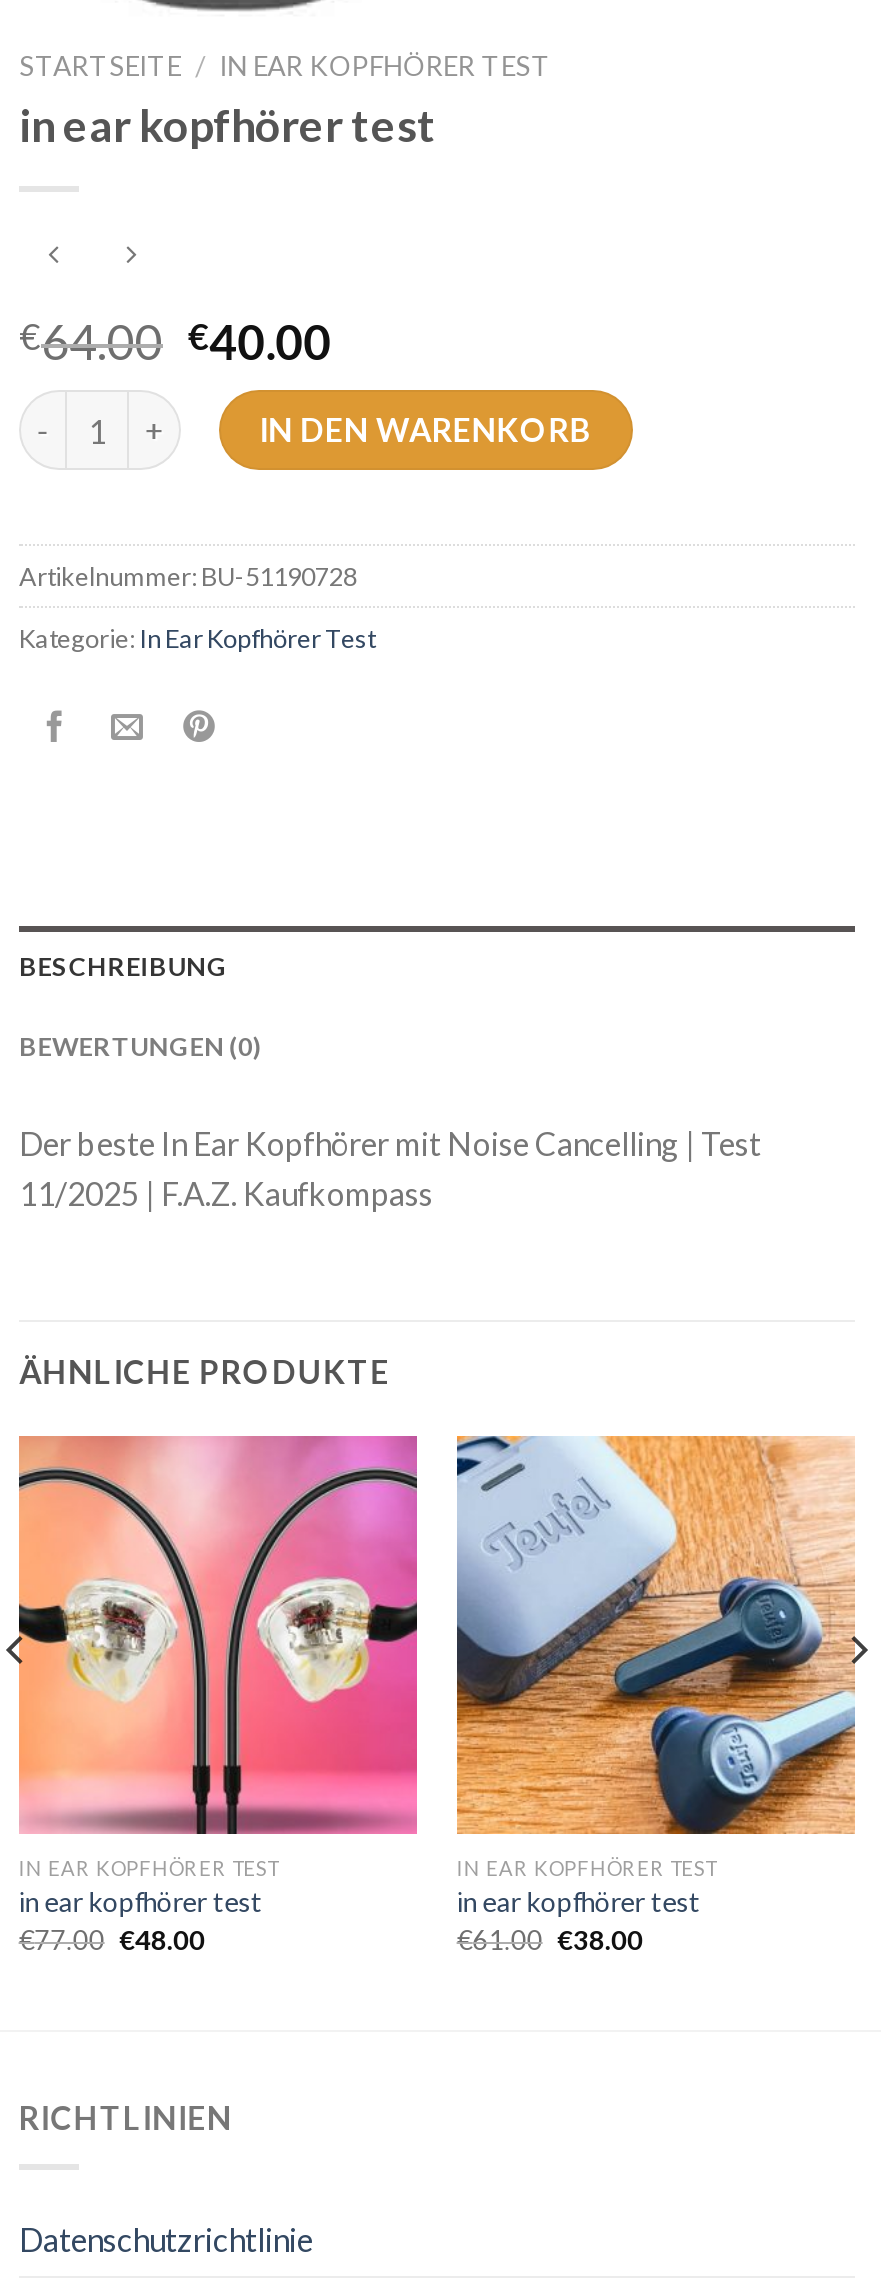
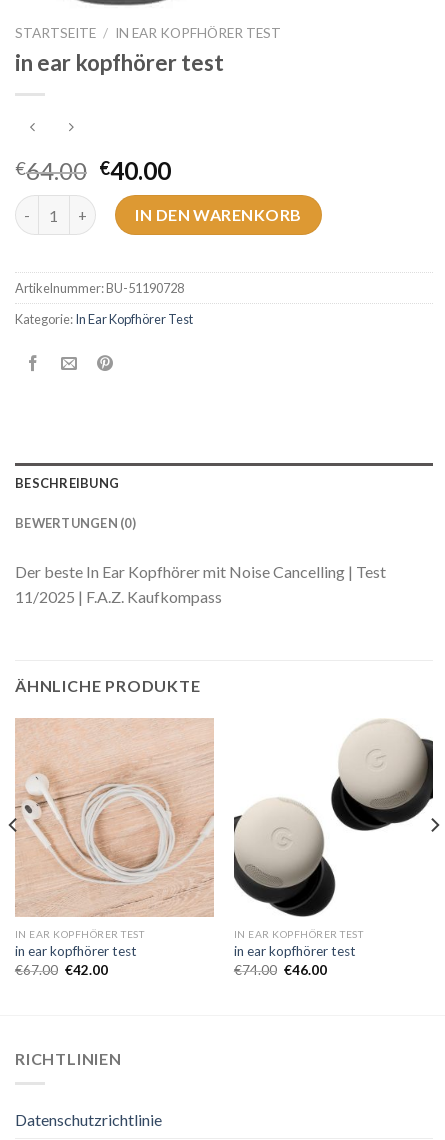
[17,1434,419,1836] [image] -> [15,718,214,917] [image]
[455,1434,857,1836] [image] -> [233,718,434,917] [image]
[19,1923,205,1955] €77.00 €48.00 -> [15,962,108,978] €67.00 €42.00
[457,1923,643,1955] €61.00 €38.00 -> [234,962,327,978] €74.00 €46.00

